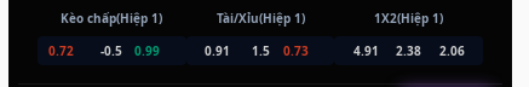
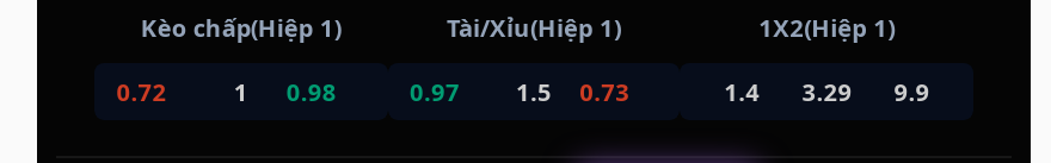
[101,42,123,59] -0.5 -> [234,74,248,108] 1
[135,42,160,59] 0.99 -> [286,74,337,108] 0.98
[205,42,309,59] 0.91 1.5 0.73 -> [410,74,630,108] 0.97 1.5 0.73
[353,42,378,59] 4.91 -> [724,74,760,108] 1.4
[396,42,422,59] 2.38 -> [802,74,852,108] 3.29
[439,42,465,59] 2.06 -> [894,74,930,108] 9.9

